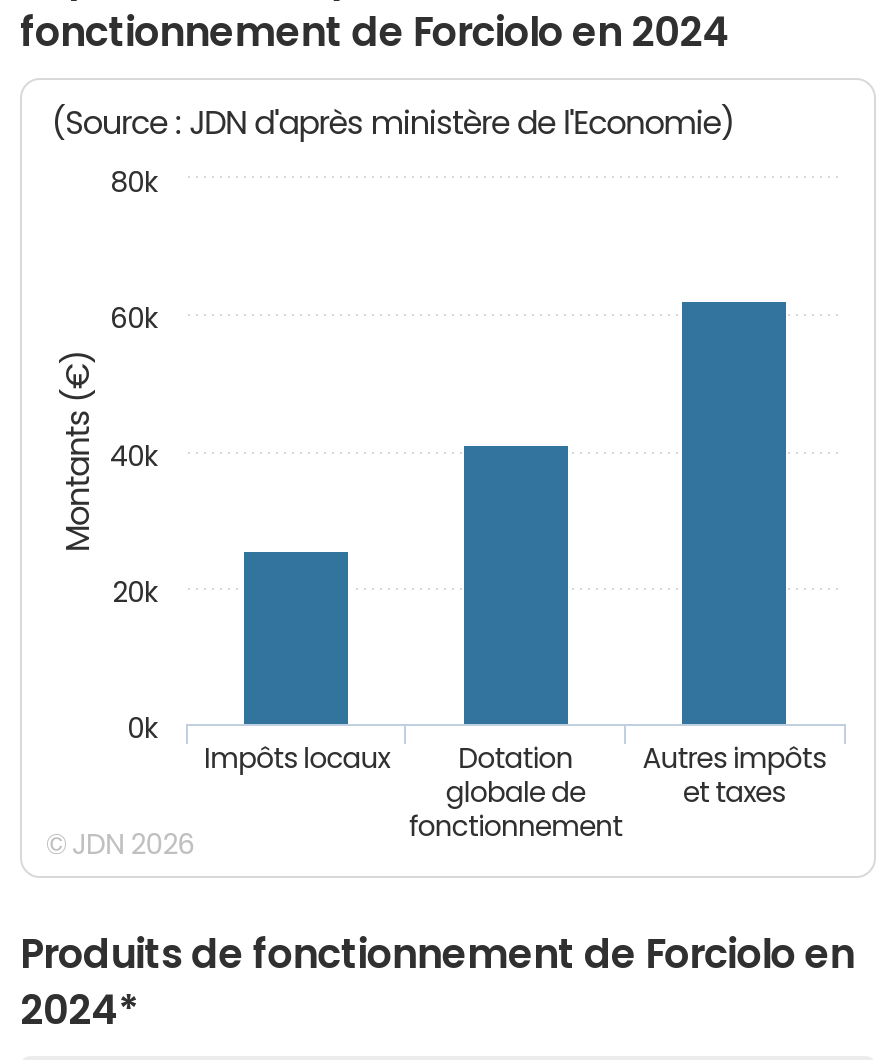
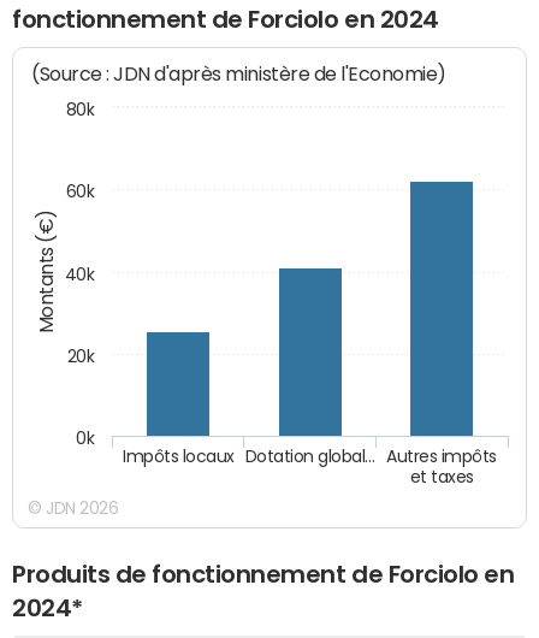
[409,744,623,840] Dotation | globale de | fonctionnement -> [245,448,376,467] Dotation global…

